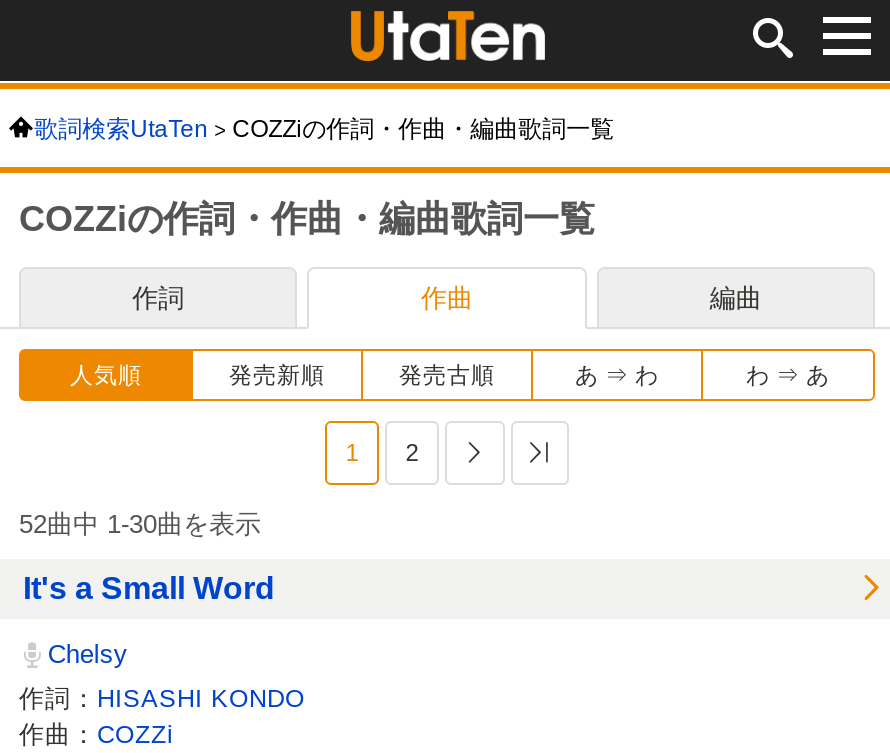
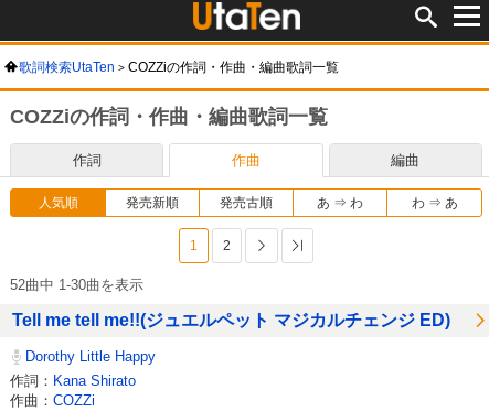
[23,571,275,605] It's a Small Word -> [12,311,450,329] Tell me tell me!!(ジュエルペット マジカルチェンジ ED)
[40,639,128,669] Chelsy -> [21,348,156,365] Dorothy Little Happy
[19,684,305,712] 作詞：HISASHI KONDO -> [10,373,136,389] 作詞：Kana Shirato

